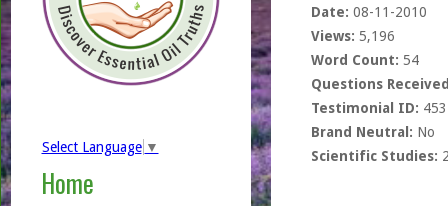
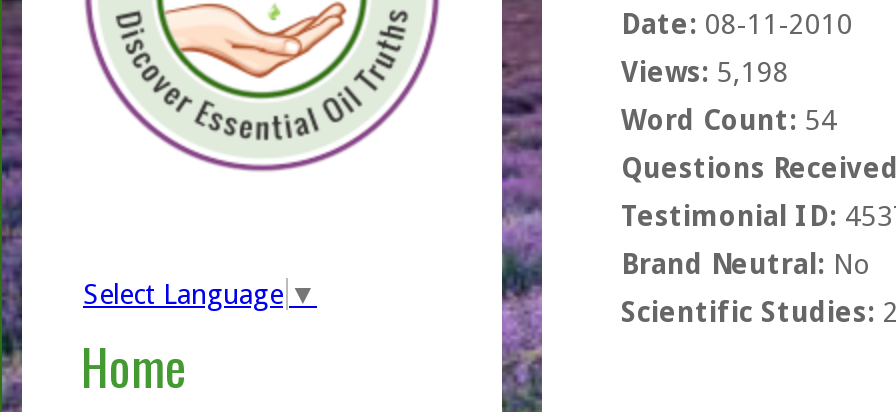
[310,28,394,44] Views: 5,196 -> [621,56,789,88] Views: 5,198

